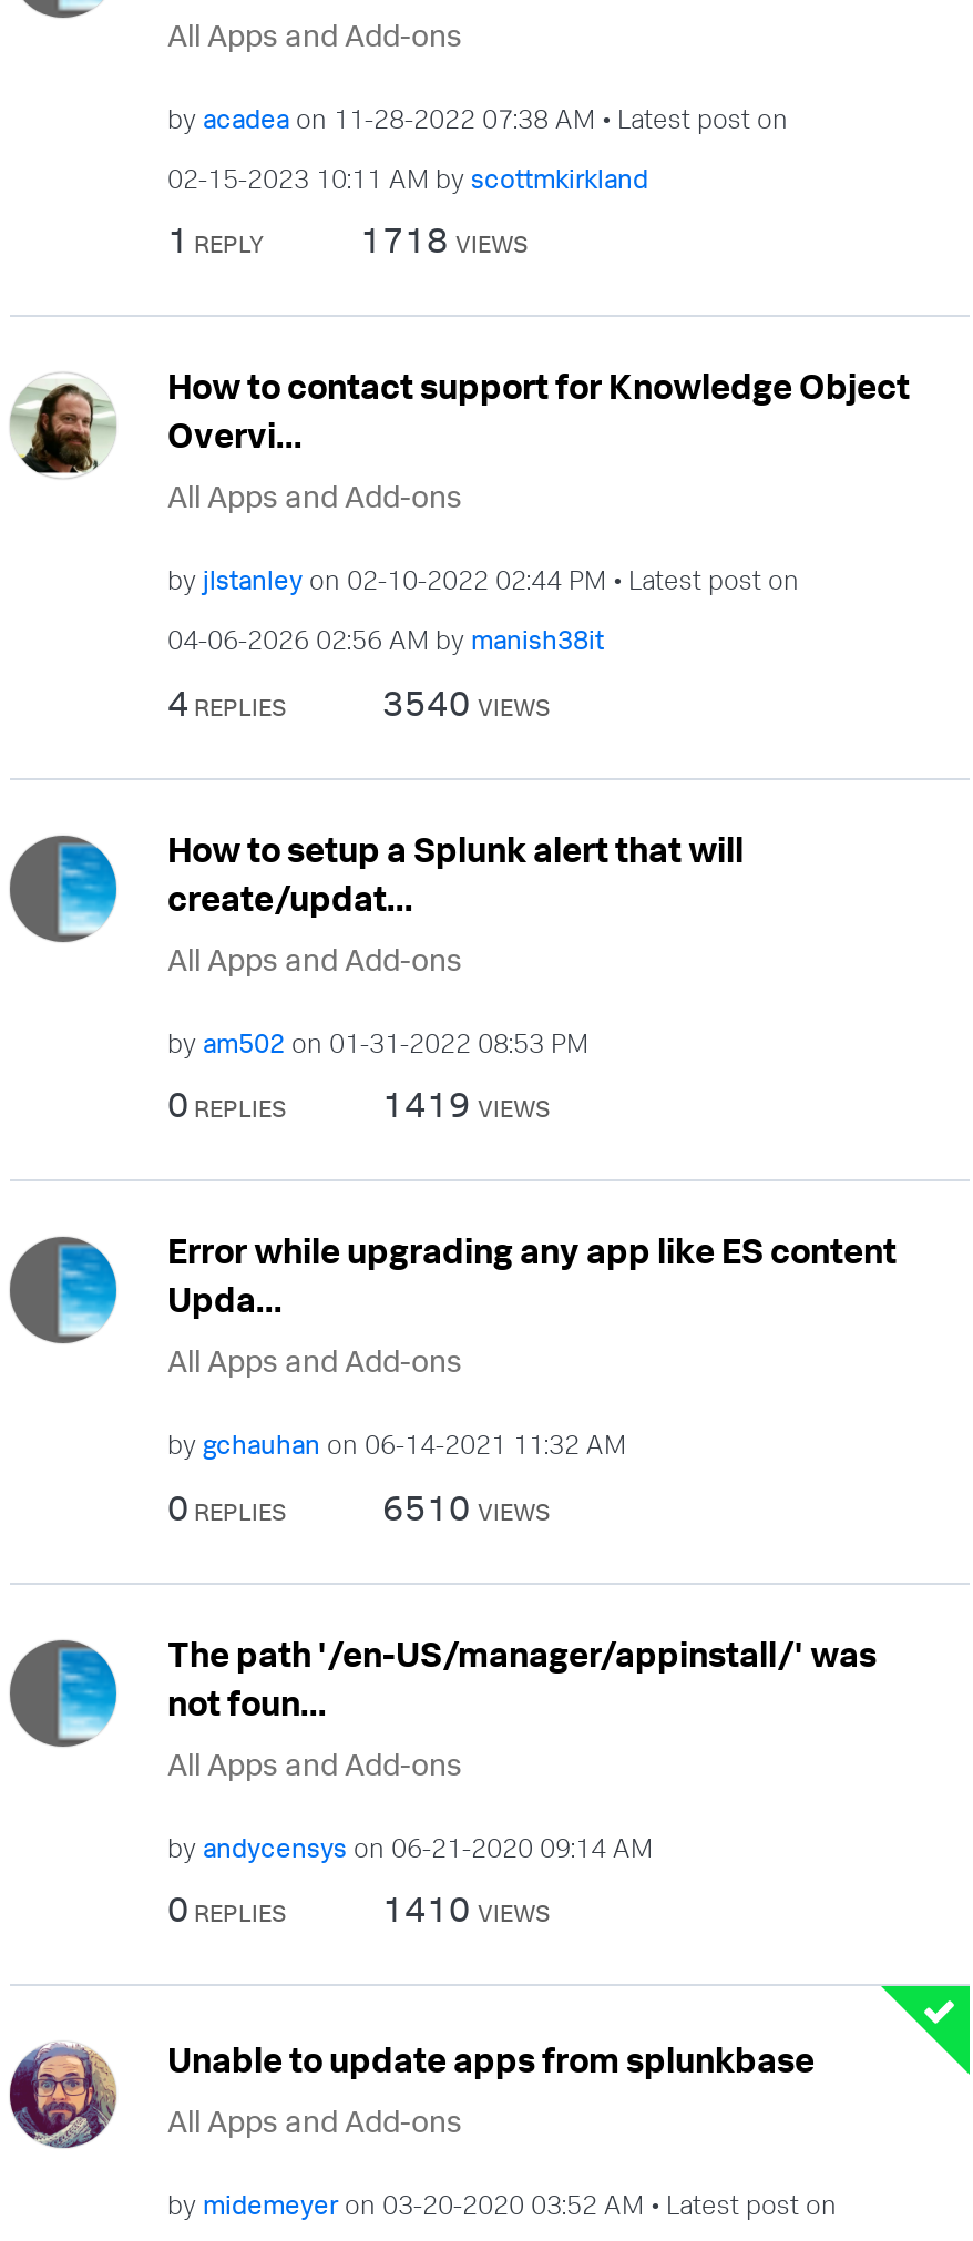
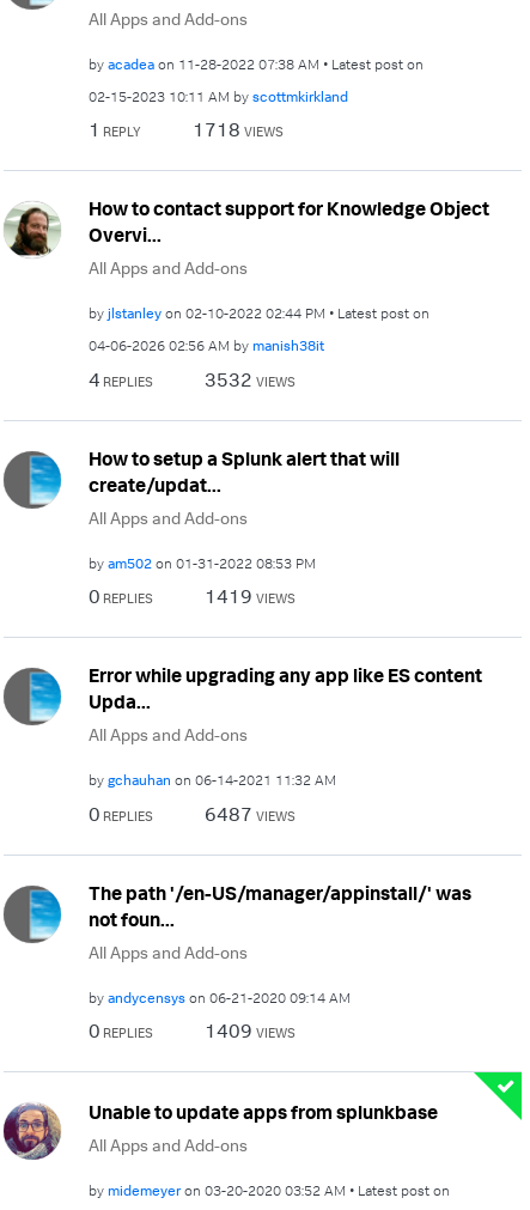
[382,679,551,724] 3540 VIEWS -> [205,367,296,391] 3532 VIEWS
[382,1484,551,1528] 6510 VIEWS -> [205,801,296,825] 6487 VIEWS
[382,1886,551,1931] 1410 VIEWS -> [205,1019,296,1042] 1409 VIEWS

